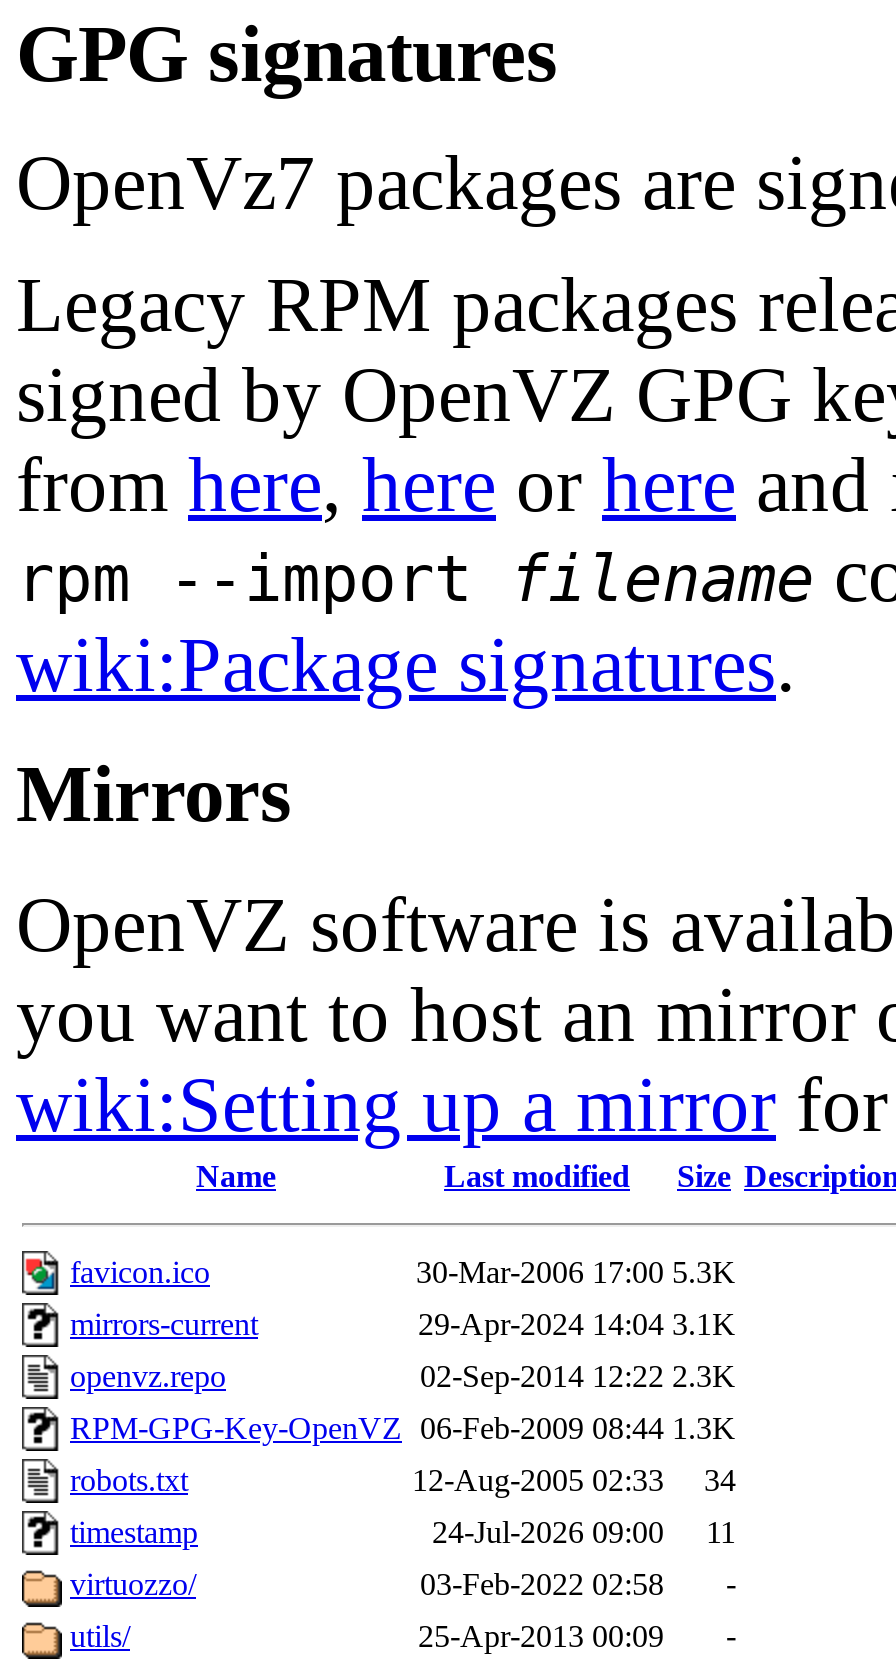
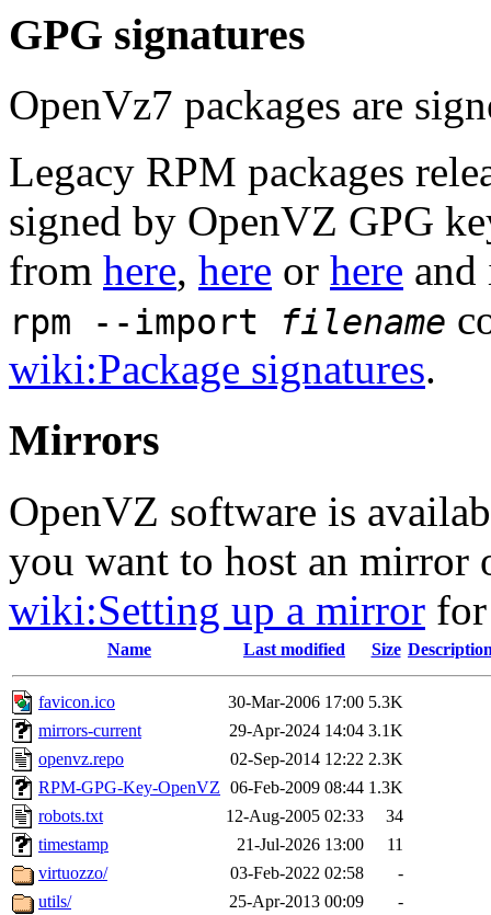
[432,1515,736,1549] 24-Jul-2026 09:00 11 -> [237,835,403,853] 21-Jul-2026 13:00 11

